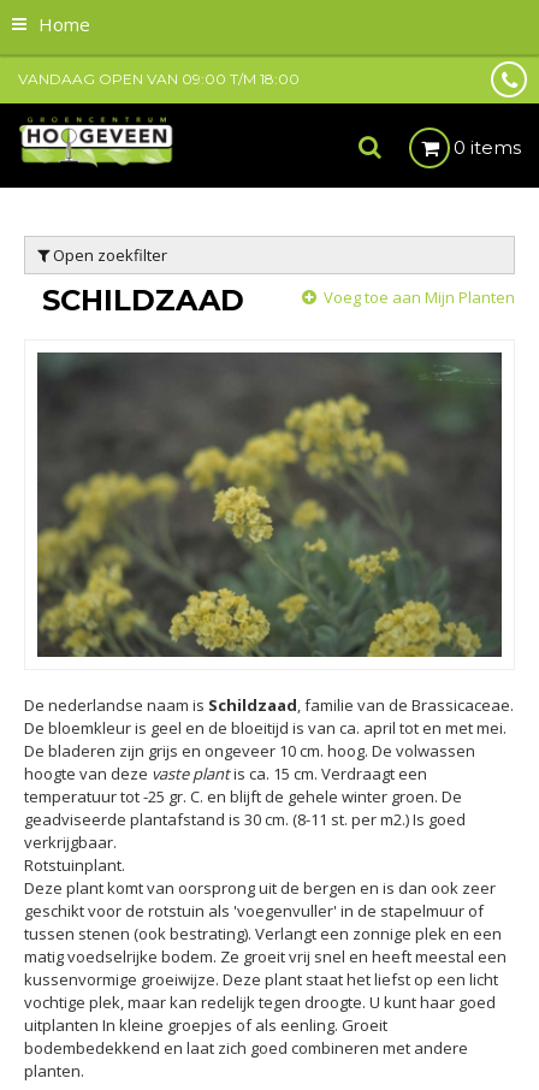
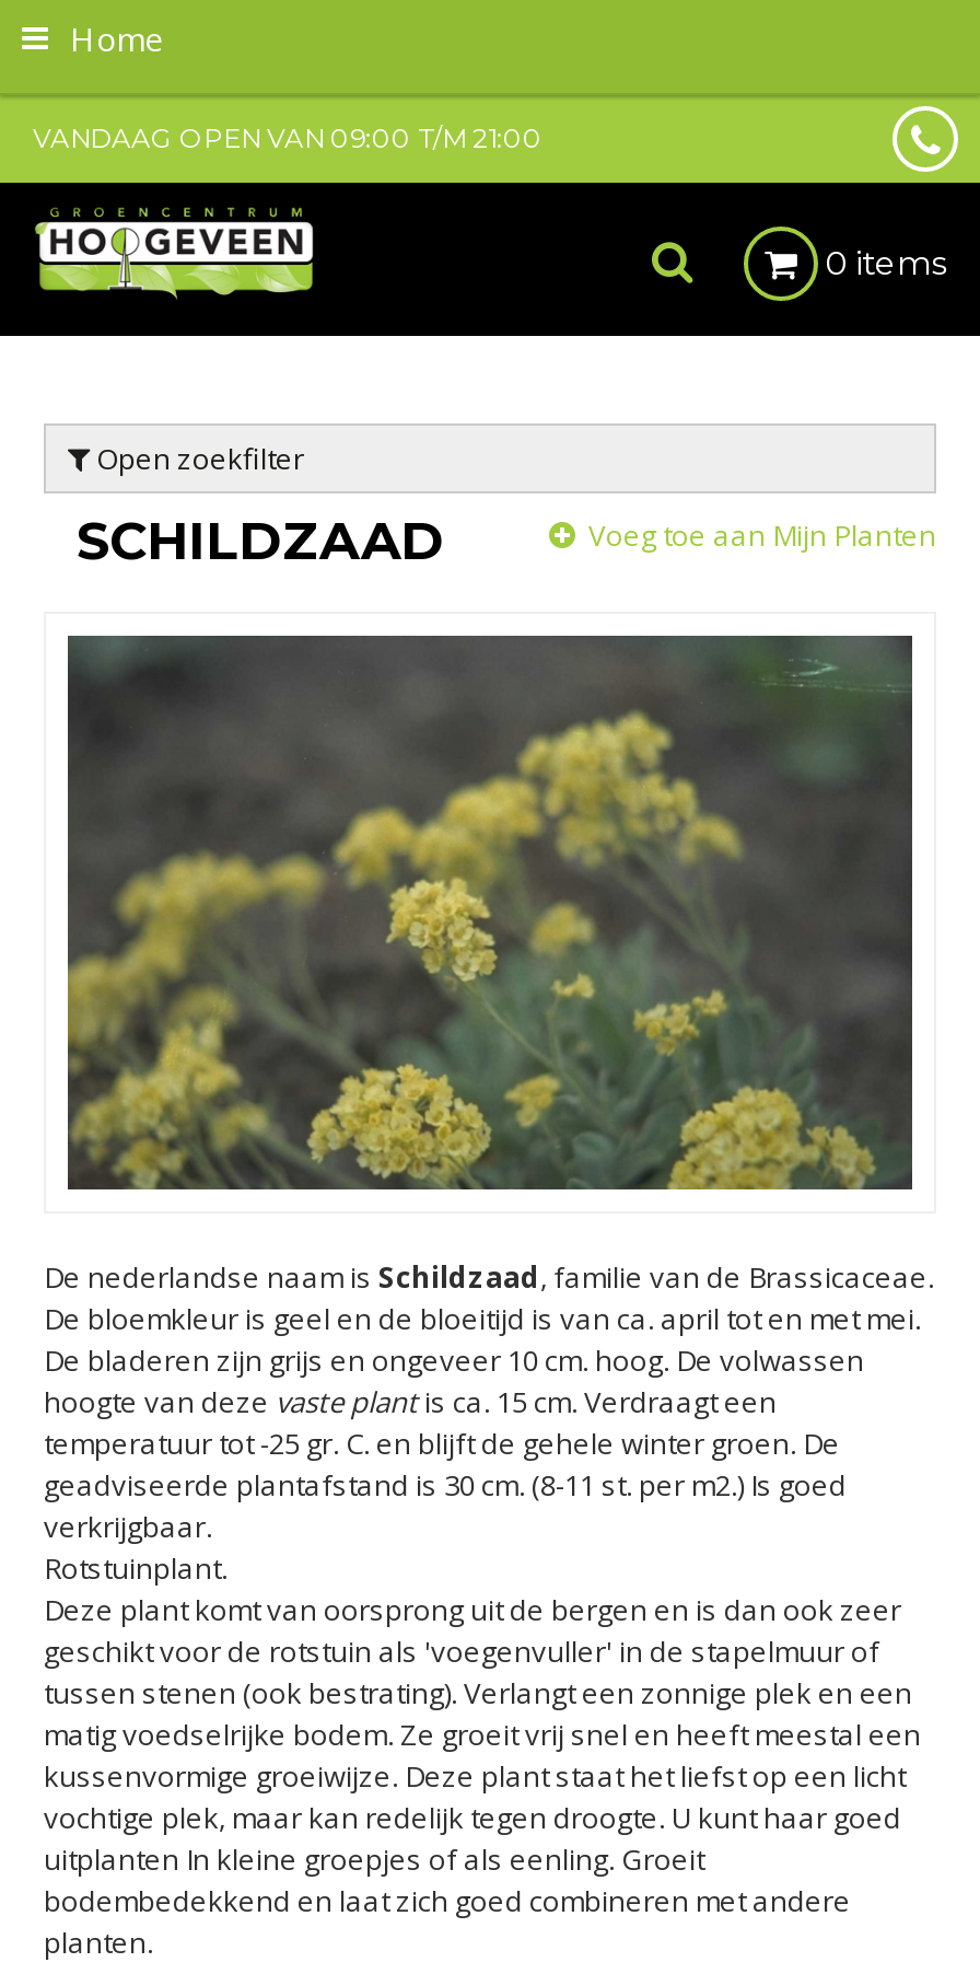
[18,70,300,88] VANDAAG OPEN VAN 09:00 T/M 18:00 -> [33,121,542,154] VANDAAG OPEN VAN 09:00 T/M 21:00

